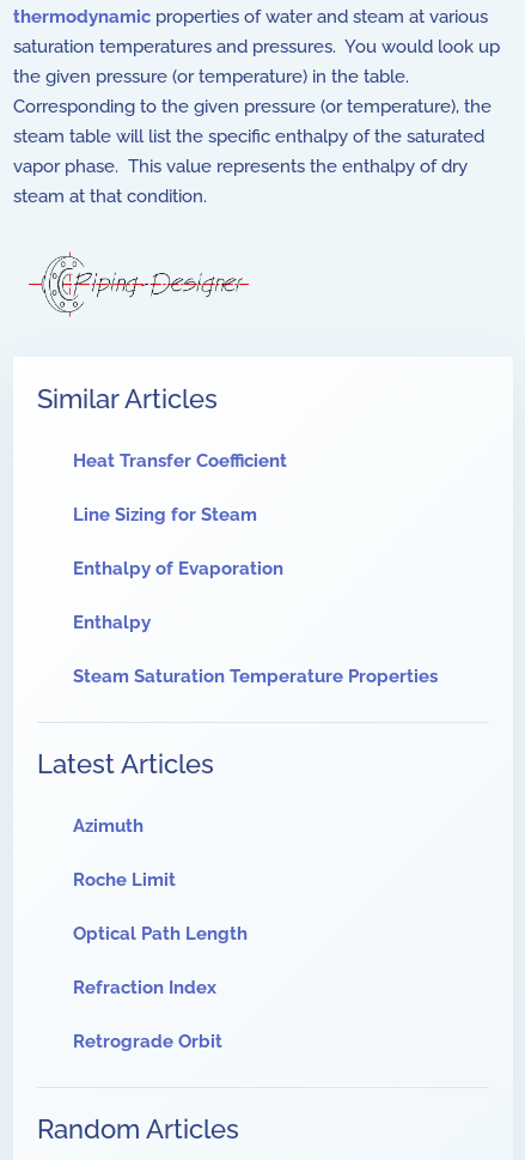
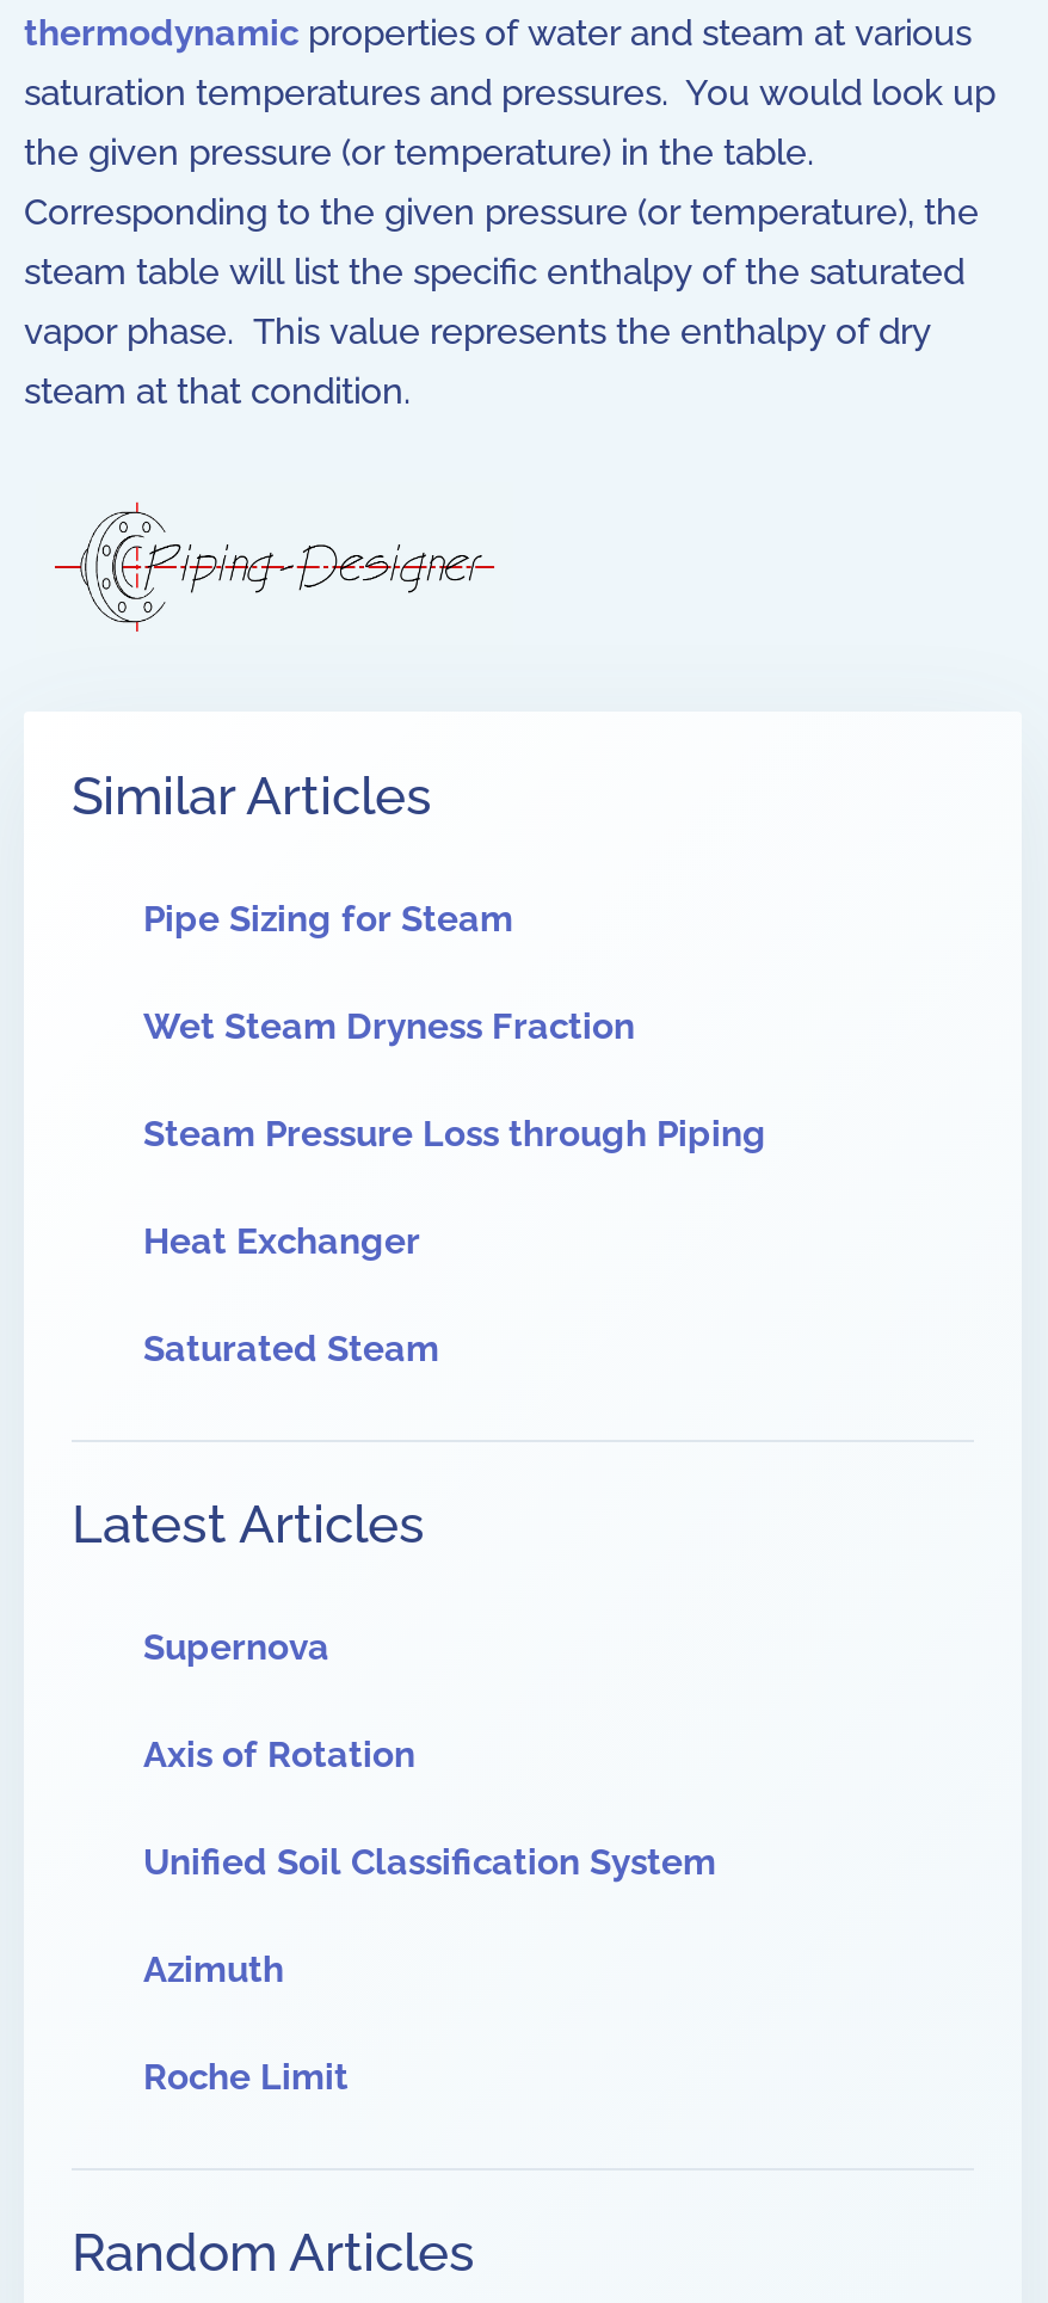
[73,450,287,472] Heat Transfer Coefficient -> [143,899,513,941] Pipe Sizing for Steam
[73,504,257,526] Line Sizing for Steam -> [143,1006,635,1049] Wet Steam Dryness Fraction
[73,558,283,580] Enthalpy of Evaporation -> [143,1113,766,1156] Steam Pressure Loss through Piping
[73,612,151,634] Enthalpy -> [143,1221,420,1264] Heat Exchanger
[73,666,438,688] Steam Saturation Temperature Properties -> [143,1328,439,1371] Saturated Steam
none -> [143,1627,716,1885] Supernova | Axis of Rotation | Unified Soil Classification System
moved [73,816,176,891] -> [143,1949,349,2100]: Azimuth | Roche Limit
[73,923,248,1053] Optical Path Length | Refraction Index | Retrograde Orbit -> none

